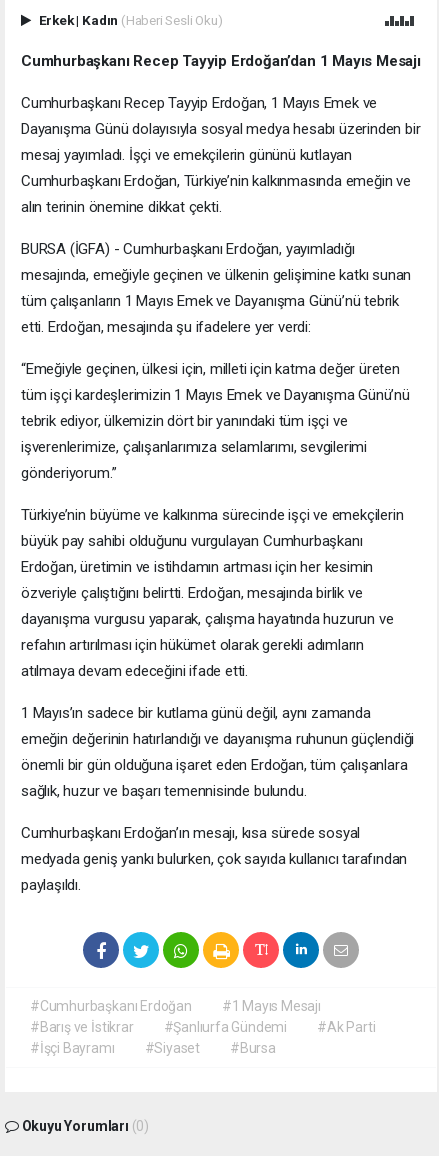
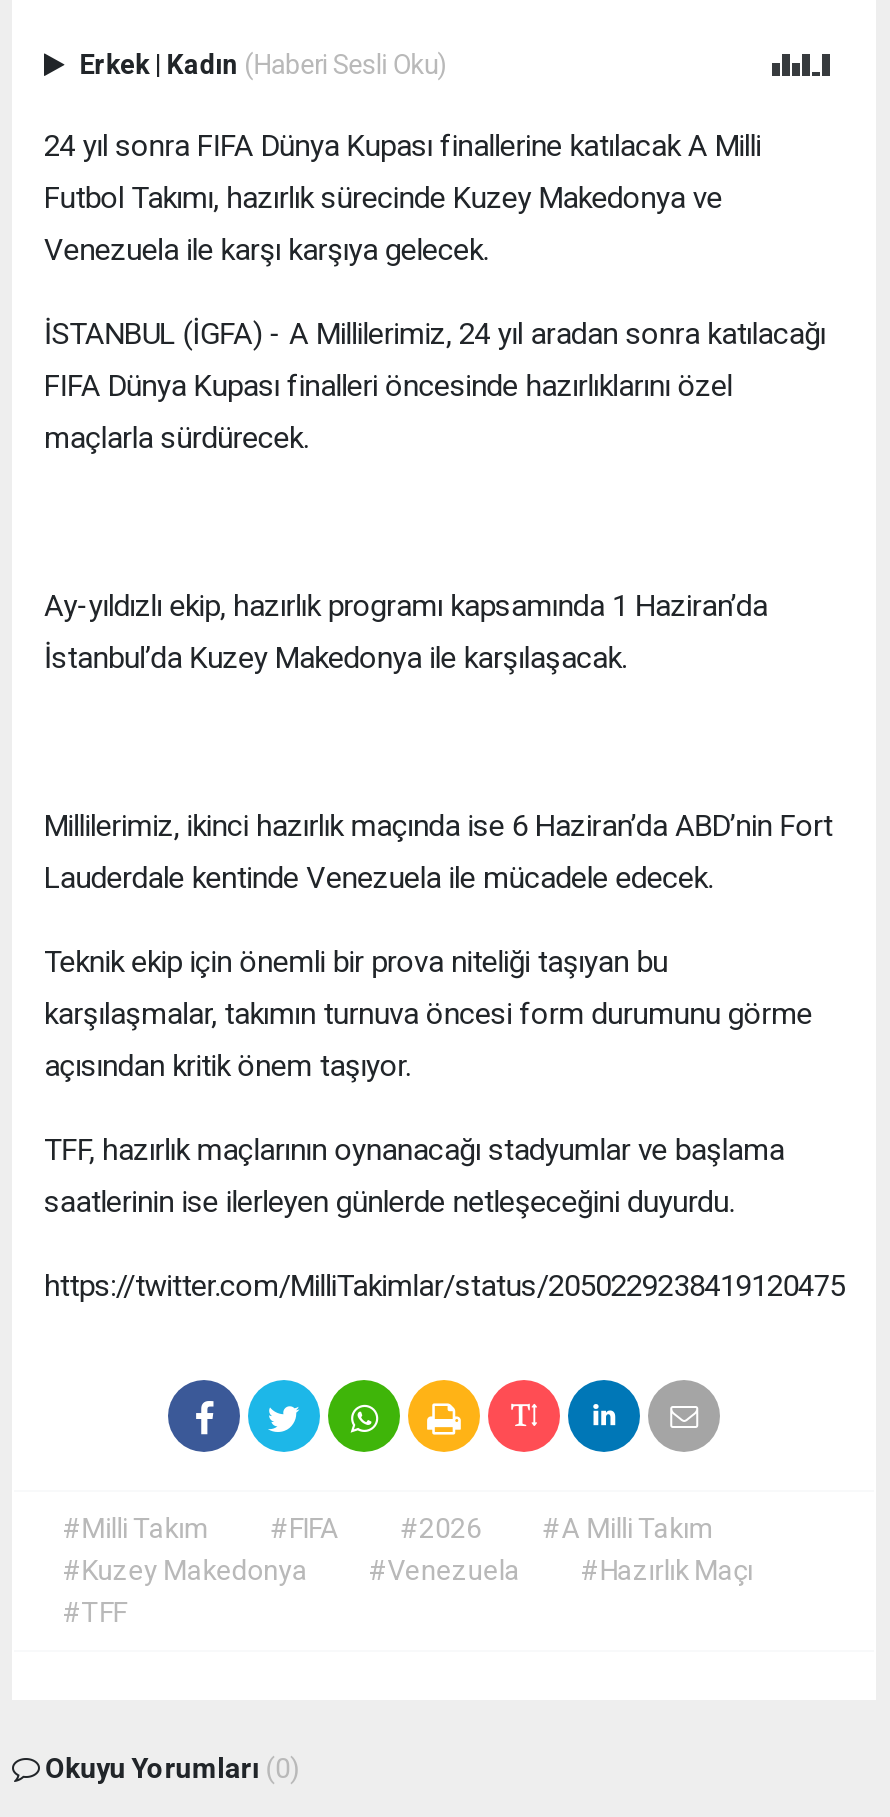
[21,52,421,70] Cumhurbaşkanı Recep Tayyip Erdoğan’dan 1 Mayıs Mesajı -> [44,128,761,268] 24 yıl sonra FIFA Dünya Kupası finallerine katılacak A Milli | Futbol Takımı, hazırlık sürecinde Kuzey Makedonya ve | Venezuela ile karşı karşıya gelecek.
[21,94,420,216] Cumhurbaşkanı Recep Tayyip Erdoğan, 1 Mayıs Emek ve | Dayanışma Günü dolayısıyla sosyal medya hesabı üzerinden bir | mesaj yayımladı. İşçi ve emekçilerin gününü kutlayan | Cumhurbaşkanı Erdoğan, Türkiye’nin kalkınmasında emeğin ve | alın terinin önemine dikkat çekti. -> [44,316,825,456] İSTANBUL (İGFA) - A Millilerimiz, 24 yıl aradan sonra katılacağı | FIFA Dünya Kupası finalleri öncesinde hazırlıklarını özel | maçlarla sürdürecek.
[21,240,411,336] BURSA (İGFA) - Cumhurbaşkanı Erdoğan, yayımladığı | mesajında, emeğiyle geçinen ve ülkenin gelişimine katkı sunan | tüm çalışanların 1 Mayıs Emek ve Dayanışma Günü’nü tebrik | etti. Erdoğan, mesajında şu ifadelere yer verdi: -> [44,588,767,676] Ay-yıldızlı ekip, hazırlık programı kapsamında 1 Haziran’da | İstanbul’da Kuzey Makedonya ile karşılaşacak.
[21,360,410,482] “Emeğiyle geçinen, ülkesi için, milleti için katma değer üreten | tüm işçi kardeşlerimizin 1 Mayıs Emek ve Dayanışma Günü’nü | tebrik ediyor, ülkemizin dört bir yanındaki tüm işçi ve | işverenlerimize, çalışanlarımıza selamlarımı, sevgilerimi | gönderiyorum.” -> [44,808,832,896] Millilerimiz, ikinci hazırlık maçında ise 6 Haziran’da ABD’nin Fort | Lauderdale kentinde Venezuela ile mücadele edecek.
[21,506,403,680] Türkiye’nin büyüme ve kalkınma sürecinde işçi ve emekçilerin | büyük pay sahibi olduğunu vurgulayan Cumhurbaşkanı | Erdoğan, üretimin ve istihdamın artması için her kesimin | özveriyle çalıştığını belirtti. Erdoğan, mesajında birlik ve | dayanışma vurgusu yaparak, çalışma hayatında huzurun ve | refahın artırılması için hükümet olarak gerekli adımların | atılmaya devam edeceğini ifade etti. -> [44,944,812,1084] Teknik ekip için önemli bir prova niteliği taşıyan bu | karşılaşmalar, takımın turnuva öncesi form durumunu görme | açısından kritik önem taşıyor.
[21,704,414,800] 1 Mayıs’ın sadece bir kutlama günü değil, aynı zamanda | emeğin değerinin hatırlandığı ve dayanışma ruhunun güçlendiği | önemli bir gün olduğuna işaret eden Erdoğan, tüm çalışanlara | sağlık, huzur ve başarı temennisinde bulundu. -> [44,1132,784,1220] TFF, hazırlık maçlarının oynanacağı stadyumlar ve başlama | saatlerinin ise ilerleyen günlerde netleşeceğini duyurdu.
[21,824,407,894] Cumhurbaşkanı Erdoğan’ın mesajı, kısa sürede sosyal | medyada geniş yankı bulurken, çok sayıda kullanıcı tarafından | paylaşıldı. -> [44,1268,845,1304] https://twitter.com/MilliTakimlar/status/2050229238419120475
[30,998,375,1056] #Cumhurbaşkanı Erdoğan | #1 Mayıs Mesajı | #Barış ve İstikrar | #Şanlıurfa Gündemi | #Ak Parti | #İşçi Bayramı | #Siyaset | #Bursa -> [62,1512,753,1628] #Milli Takım | #FIFA | #2026 | #A Milli Takım | #Kuzey Makedonya | #Venezuela | #Hazırlık Maçı | #TFF

